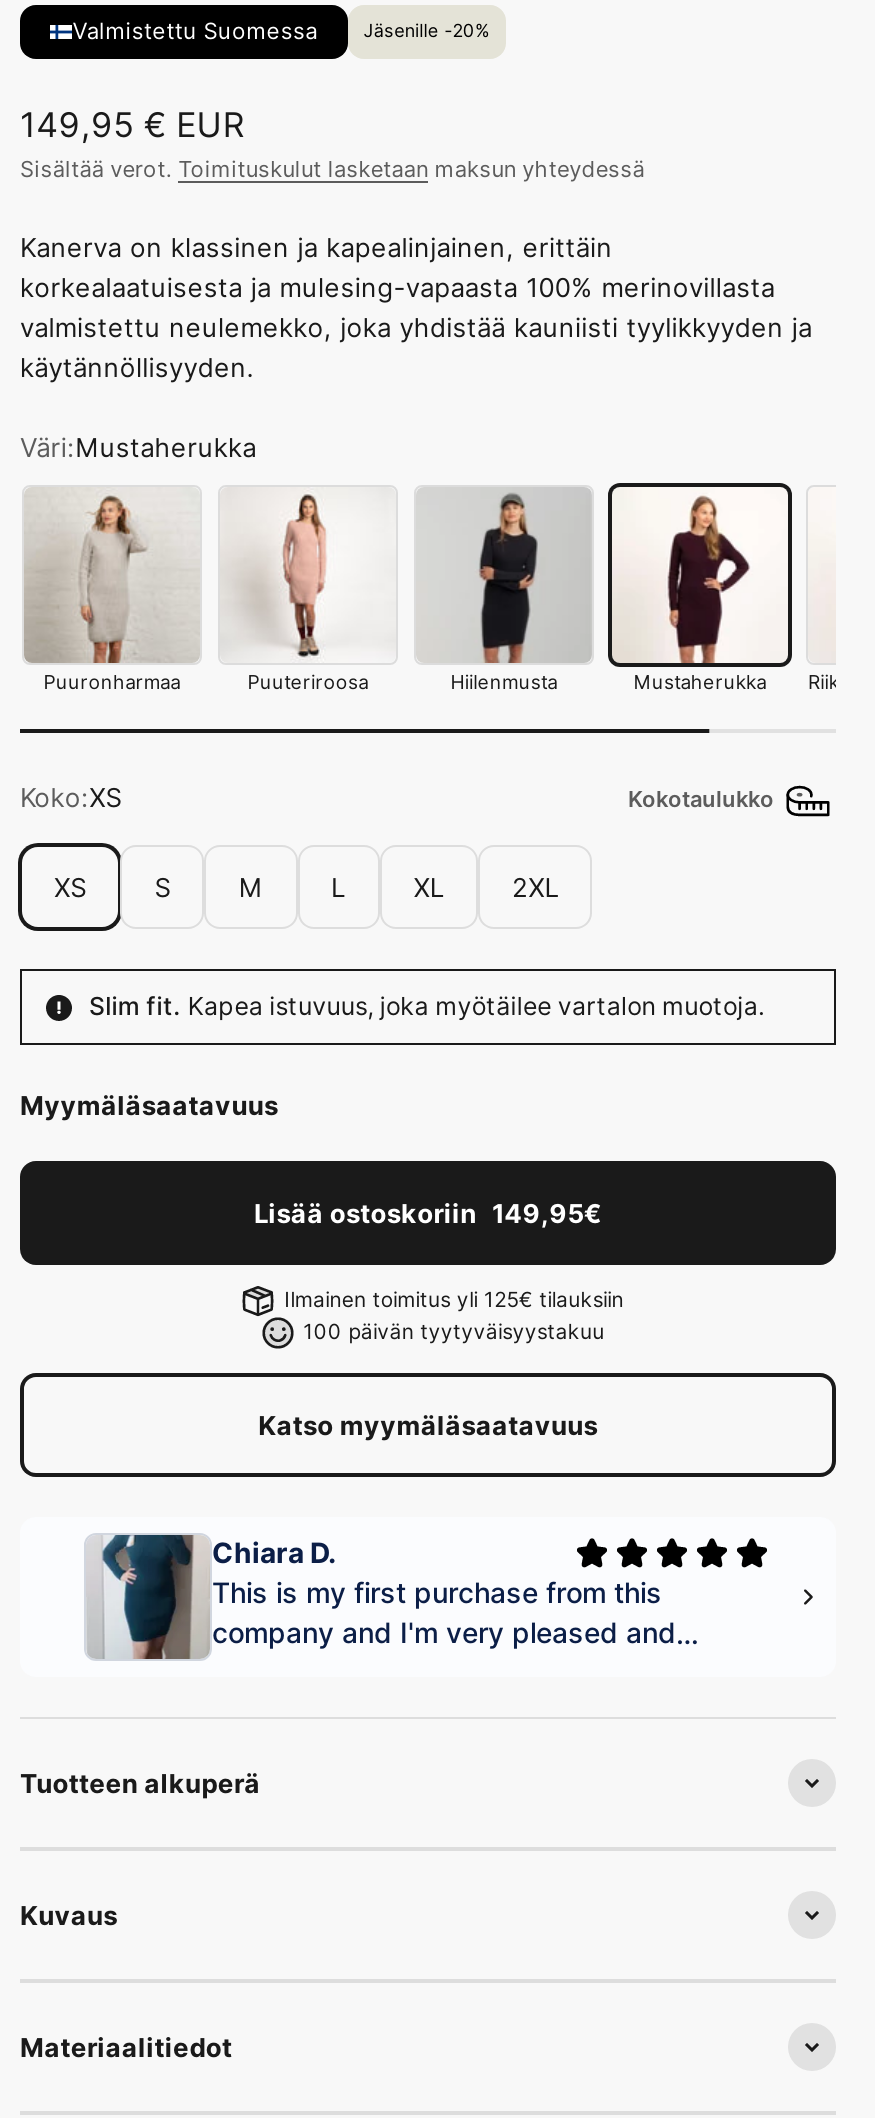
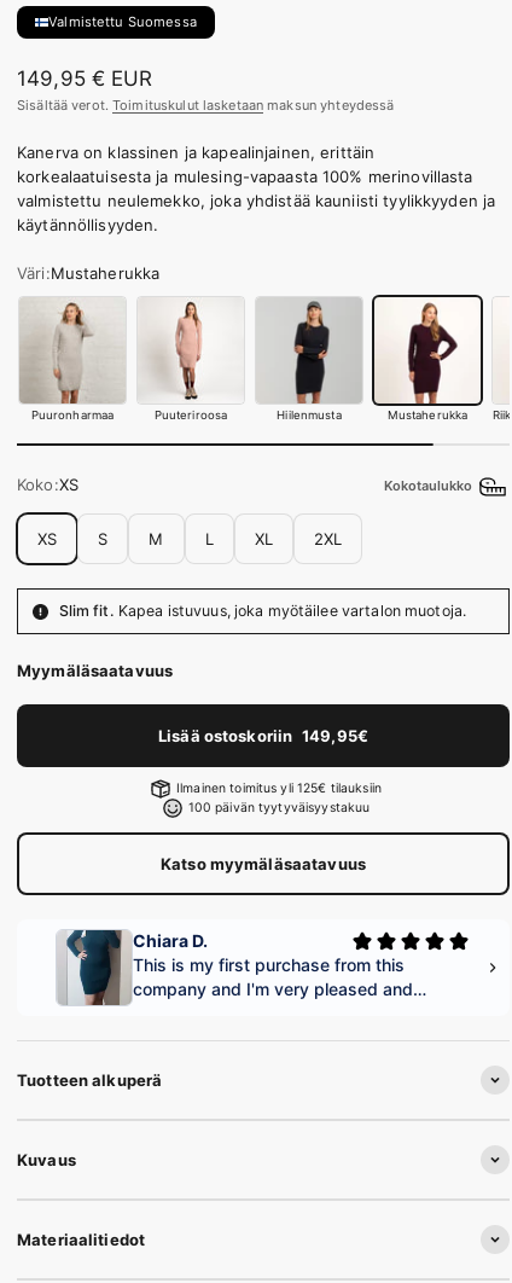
[364,19,489,41] Jäsenille -20% -> none

